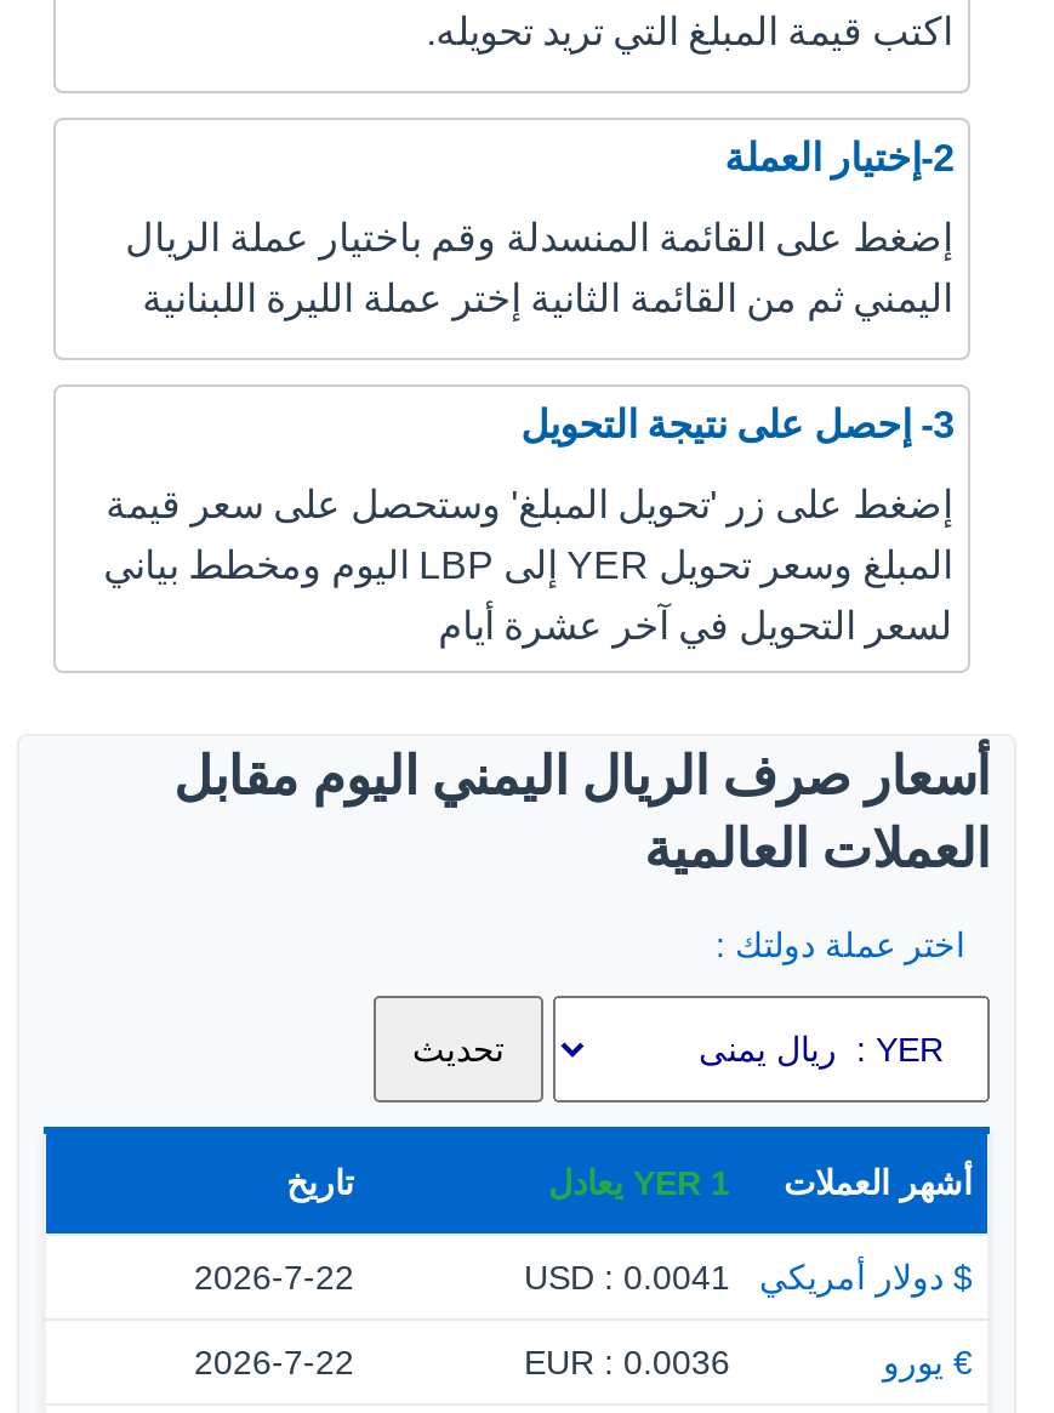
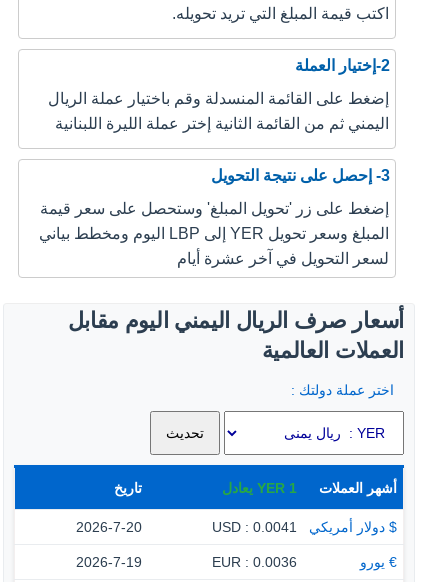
[194,1258,354,1297] 2026-7-22 -> [76,519,142,535] 2026-7-20
[194,1343,354,1381] 2026-7-22 -> [76,554,142,570] 2026-7-19

